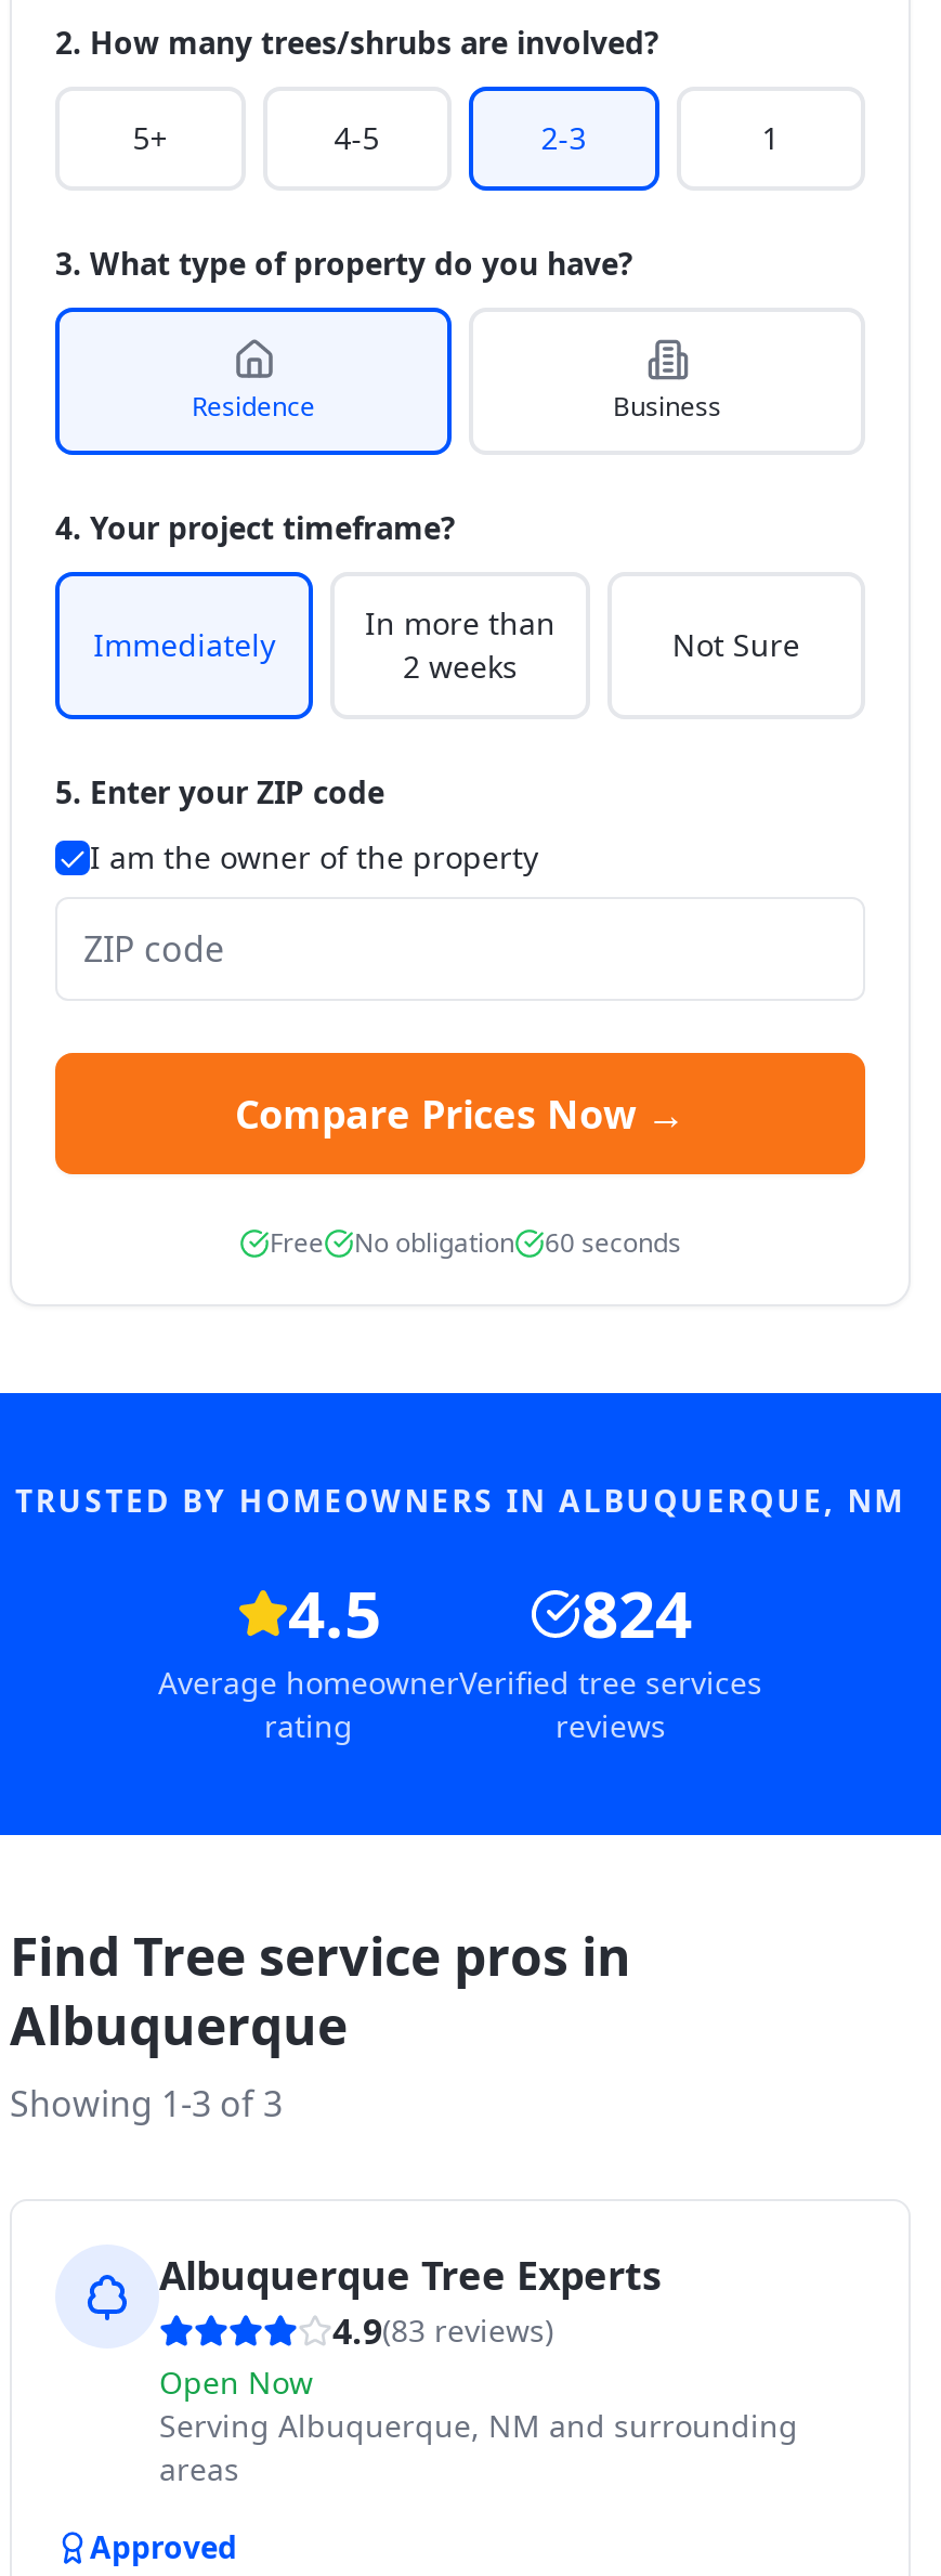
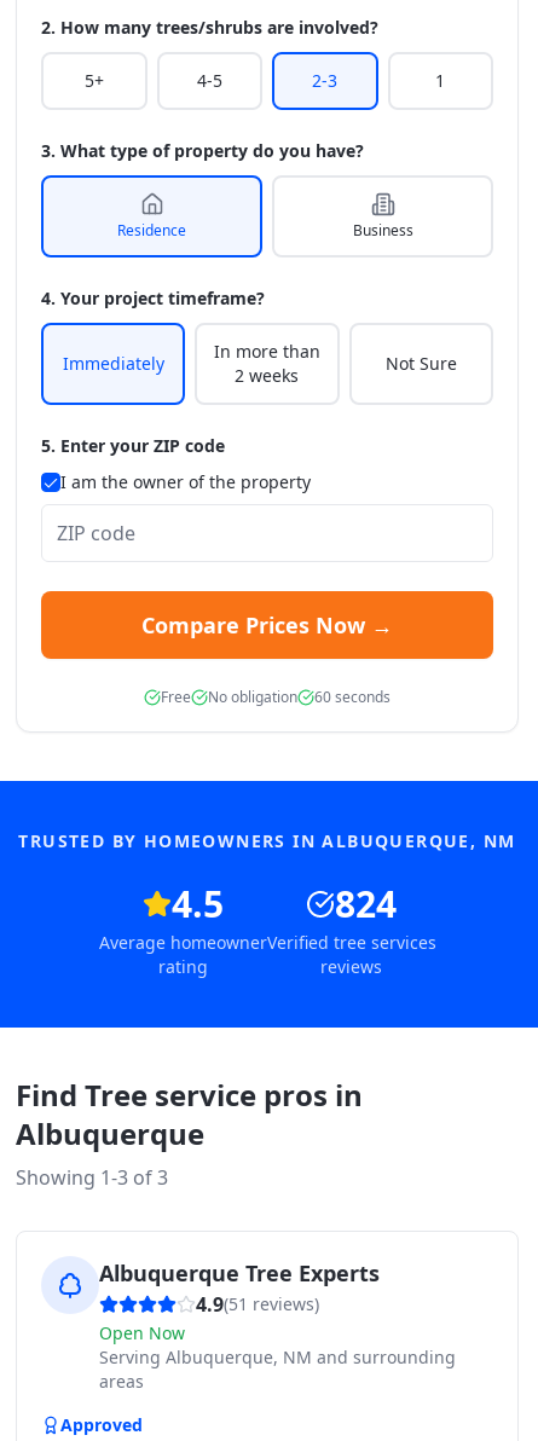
[332,2307,553,2355] 4.9(83 reviews) -> [196,1291,319,1318] 4.9(51 reviews)

